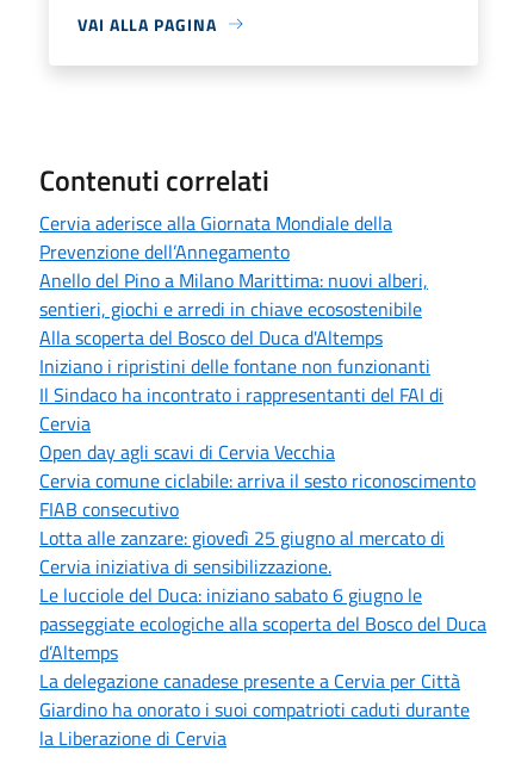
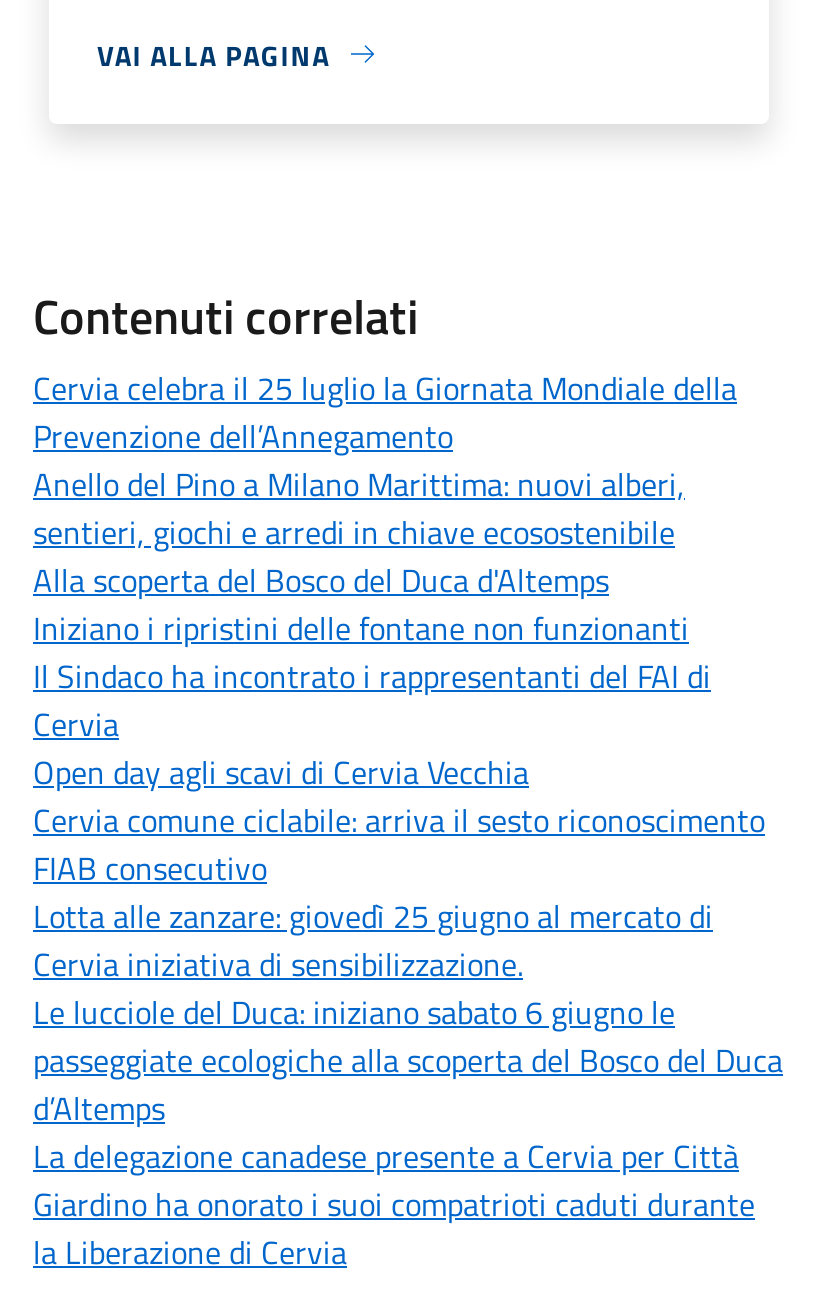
[39,208,392,237] Cervia aderisce alla Giornata Mondiale della -> [33,363,737,411] Cervia celebra il 25 luglio la Giornata Mondiale della

